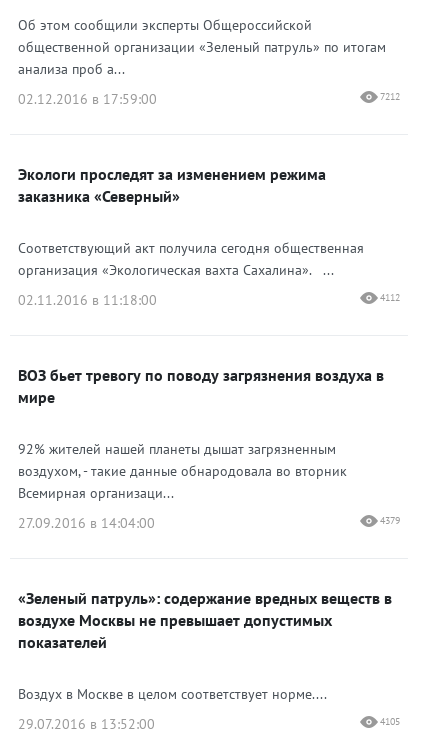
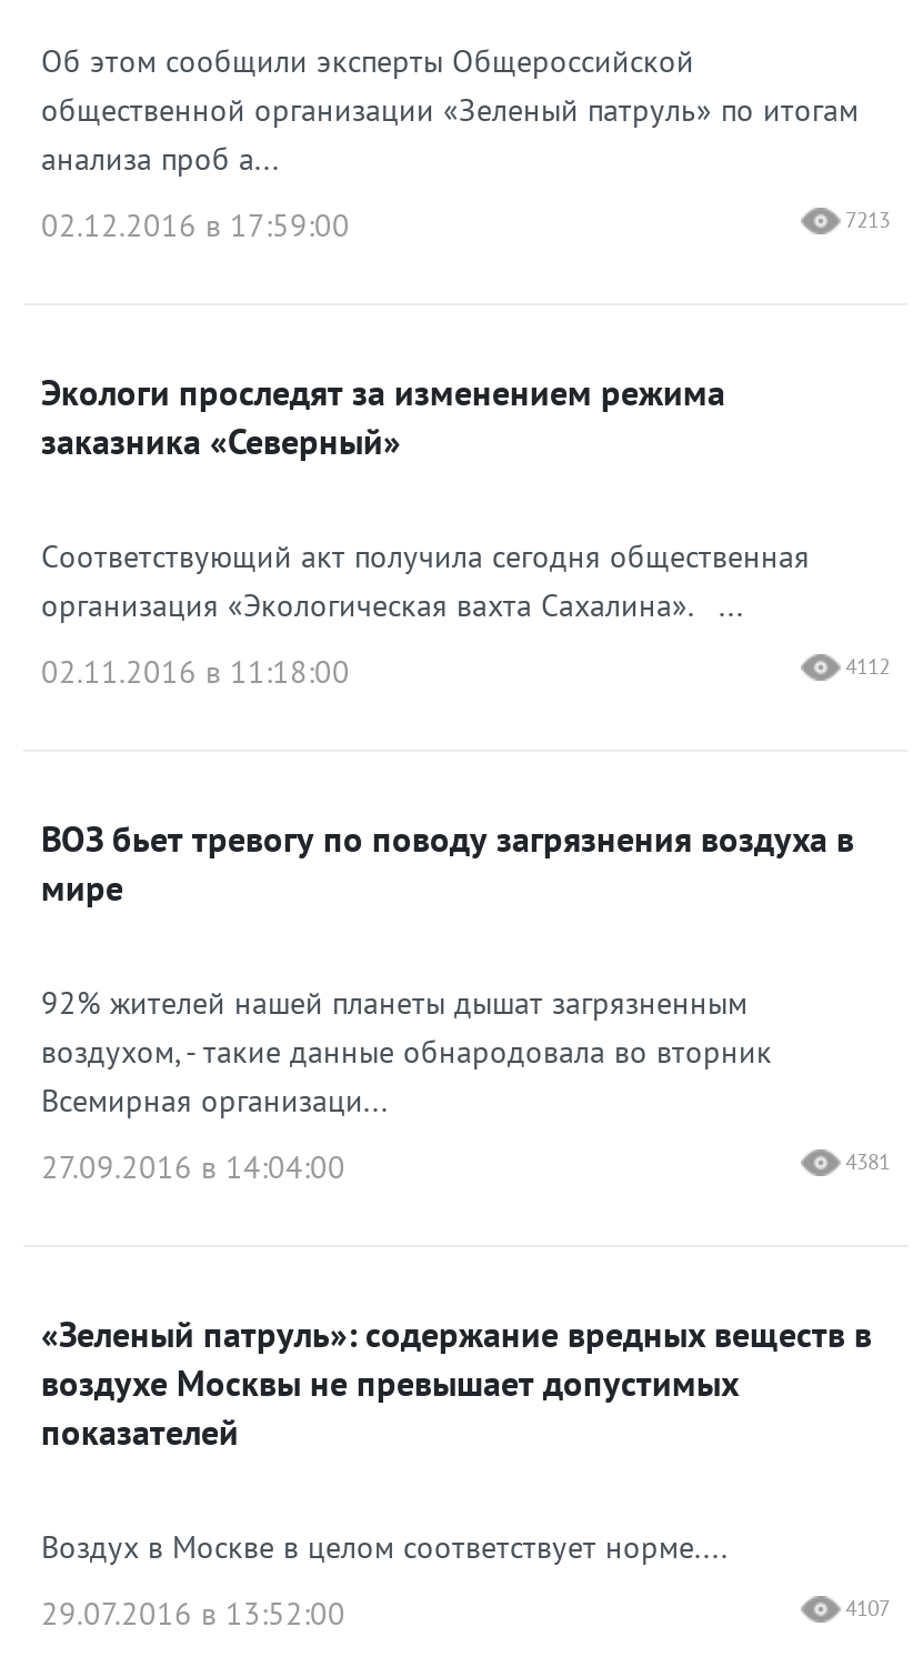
[380,90,400,103] 7212 -> [845,206,890,235] 7213
[380,514,400,527] 4379 -> [845,1148,890,1177] 4381
[380,715,400,728] 4105 -> [845,1594,890,1623] 4107

